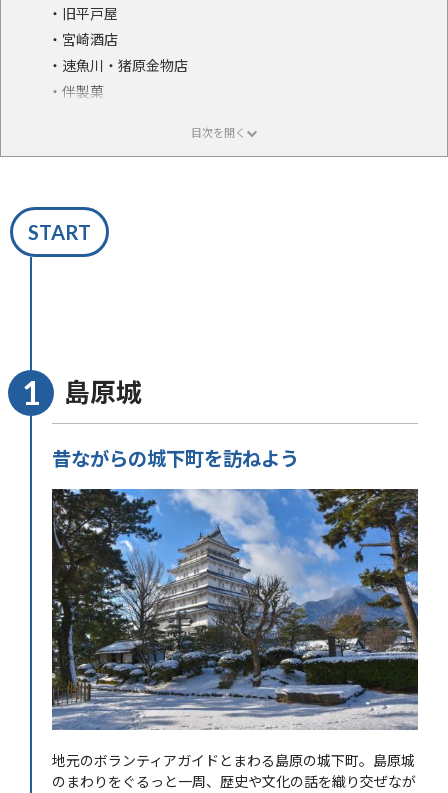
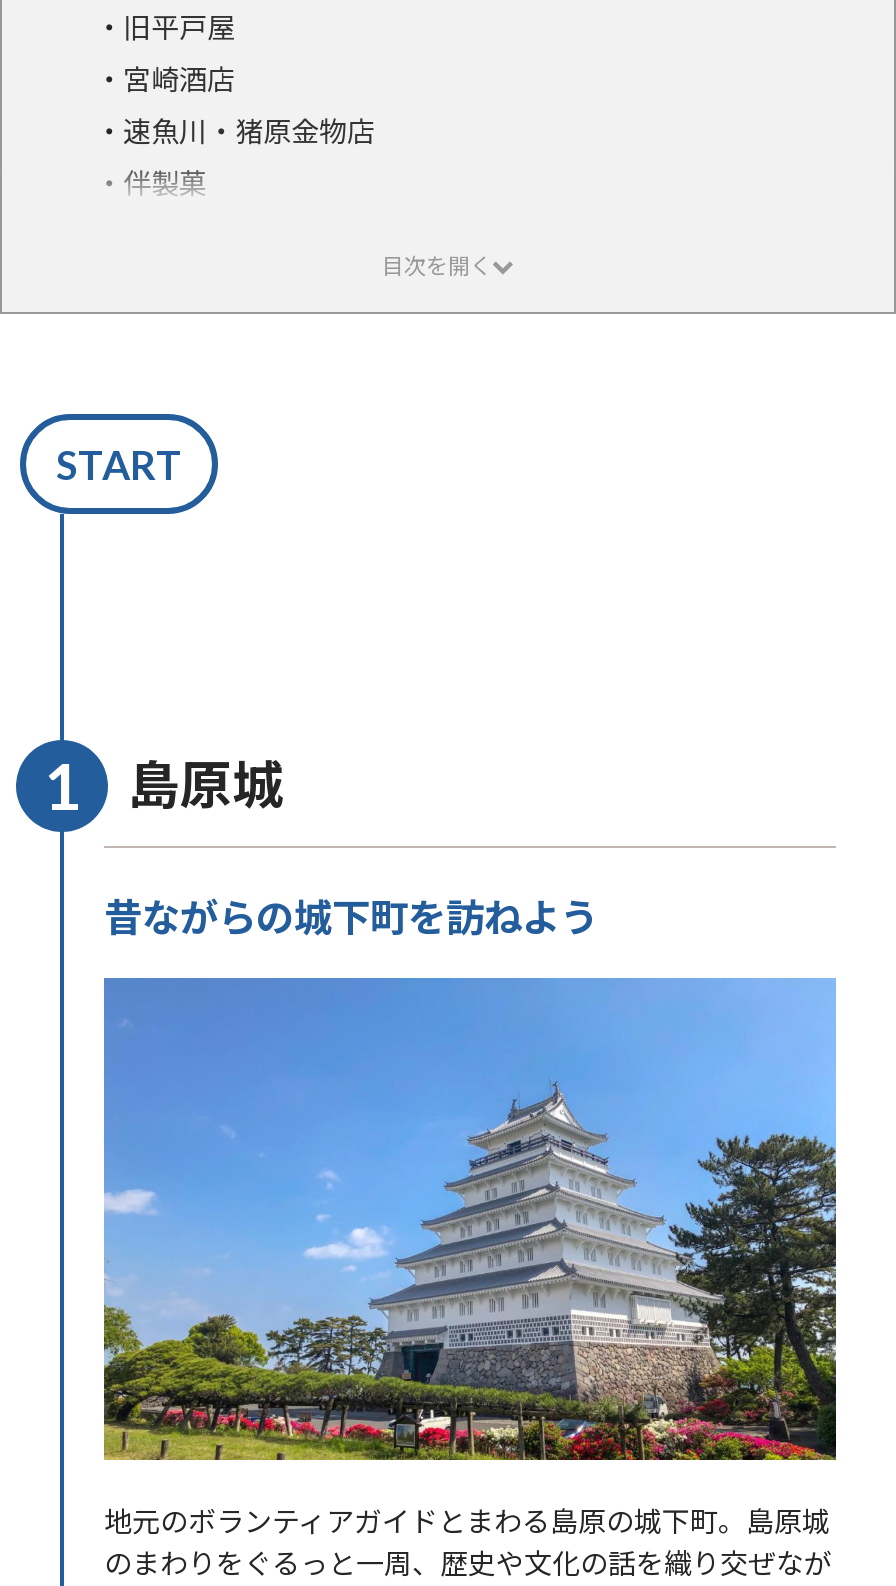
[51,488,419,731] [image] -> [102,976,838,1462] [image]

